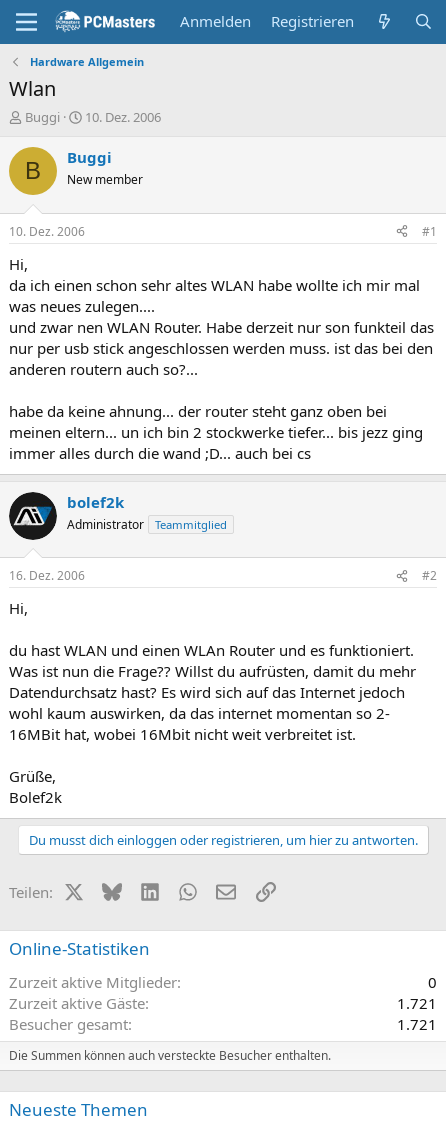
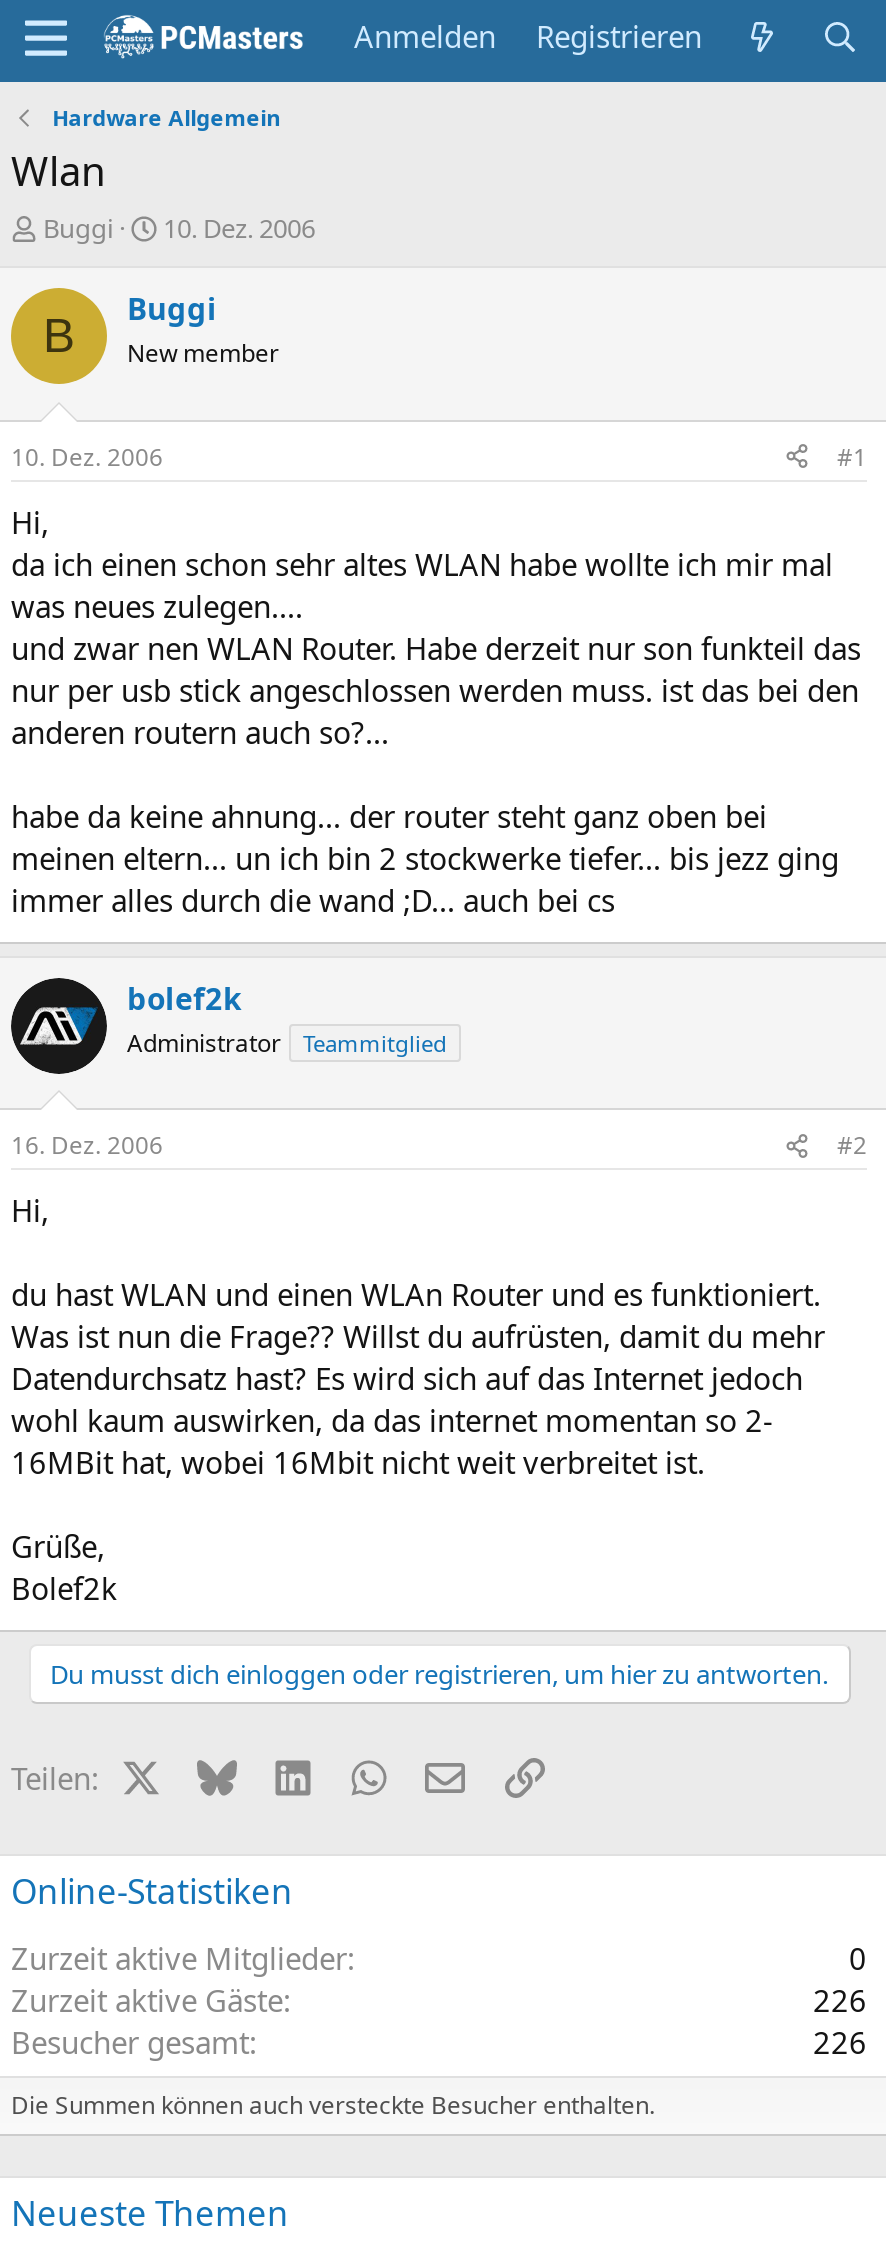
[397,993,437,1013] 1.721 -> [813,1980,867,2020] 226
[397,1014,437,1034] 1.721 -> [813,2022,867,2062] 226

